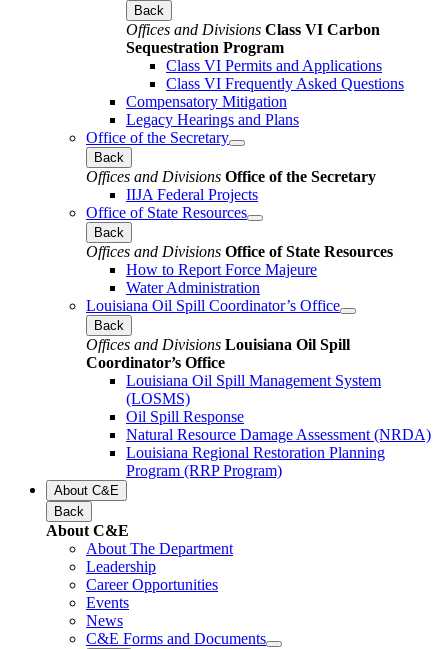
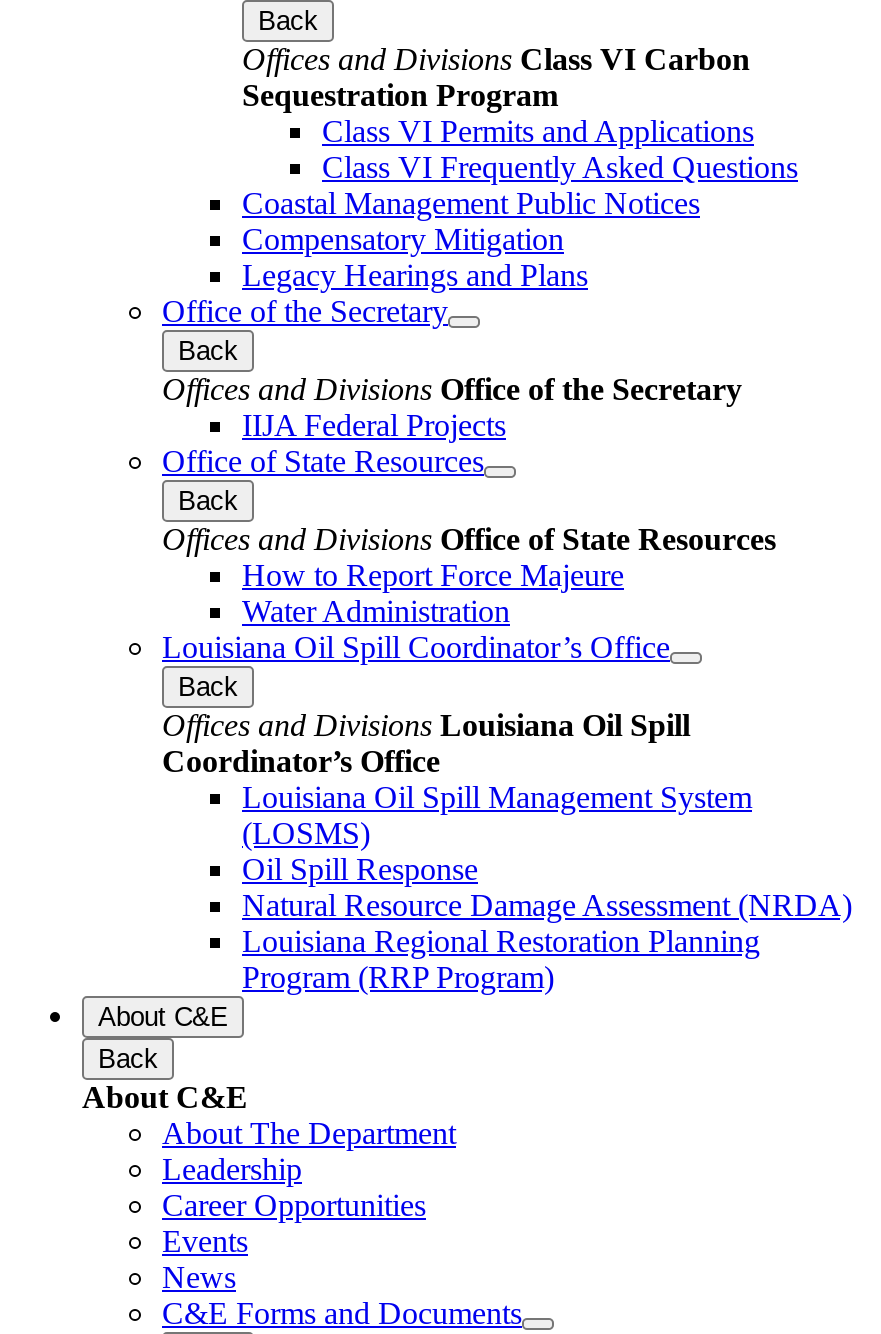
none -> [242,185,700,219] Coastal Management Public Notices

